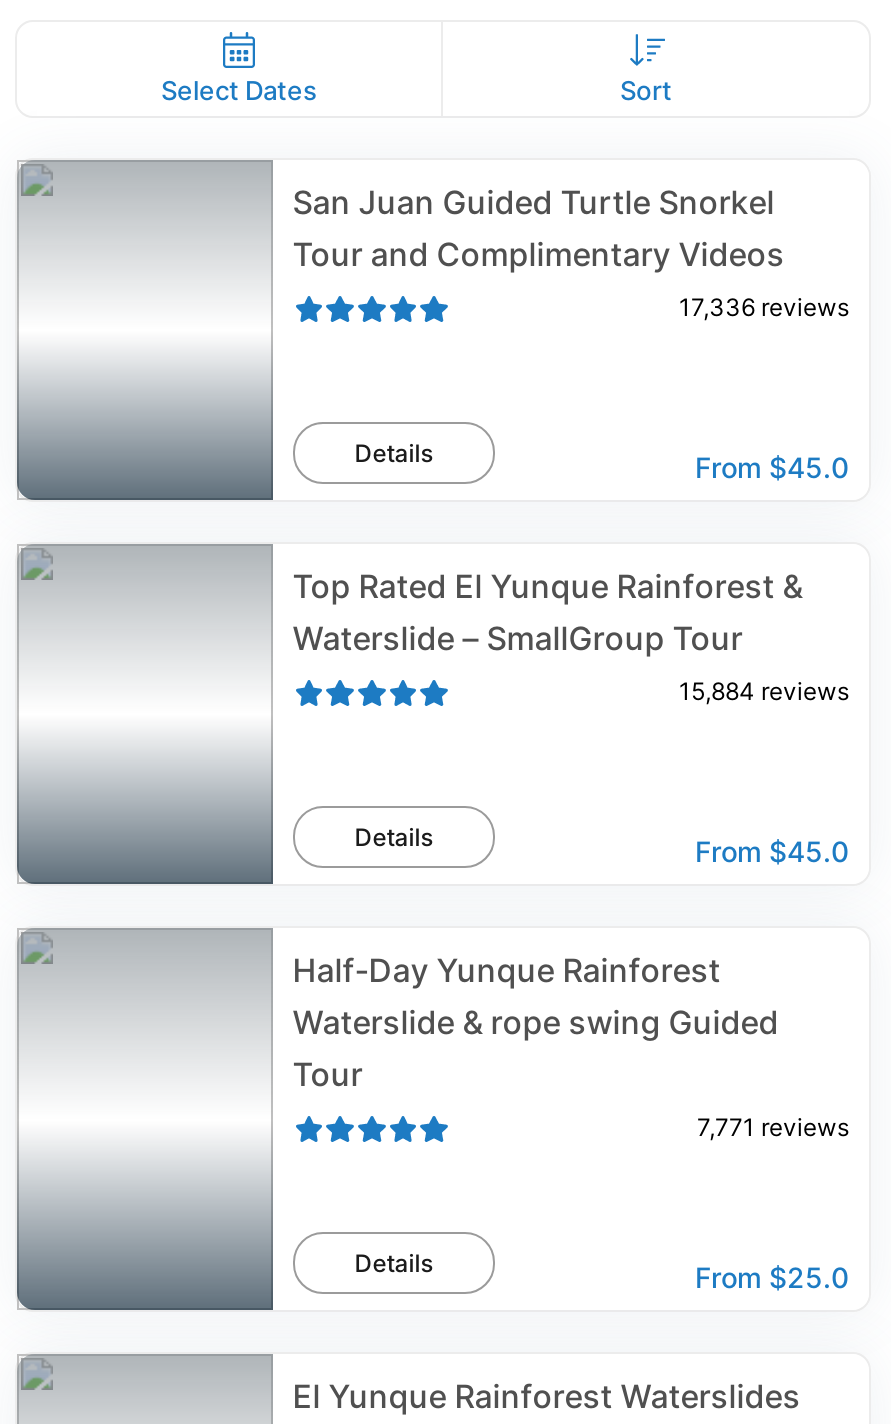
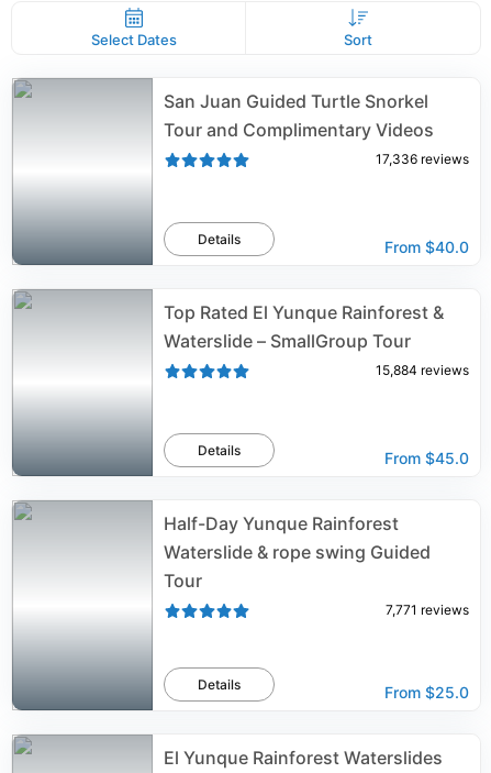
[695,450,849,484] From $45.0 -> [384,238,469,256] From $40.0

